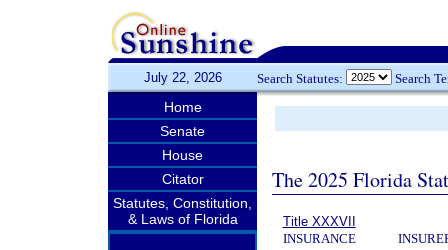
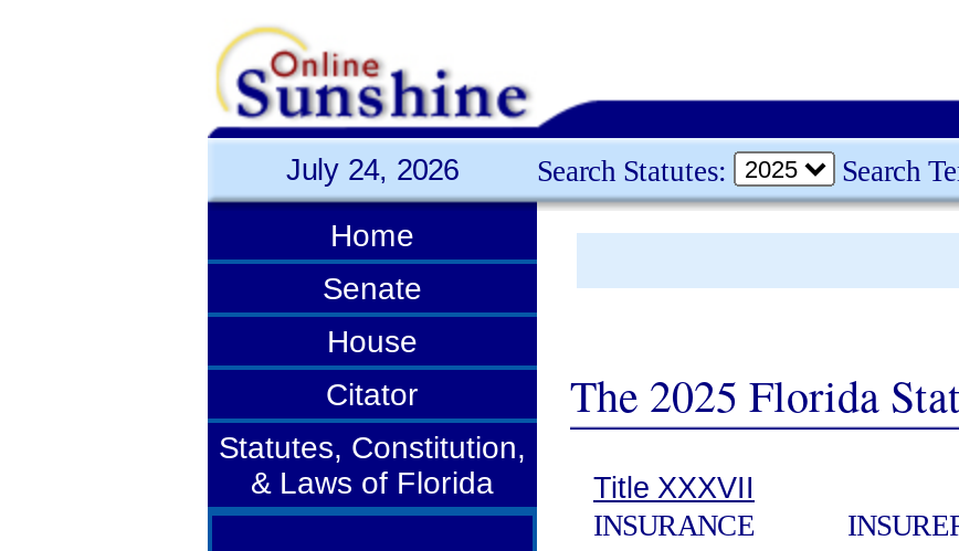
[143,70,221,85] July 22, 2026 -> [286,153,459,187] July 24, 2026

